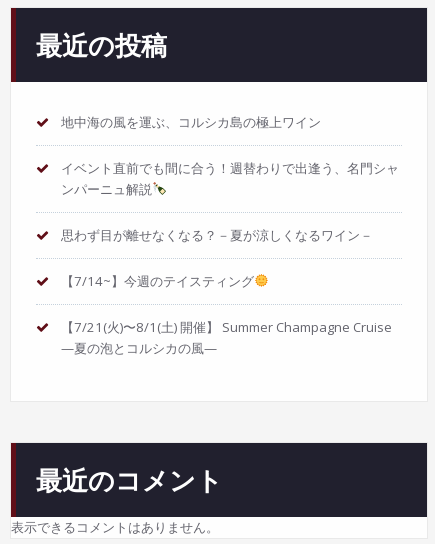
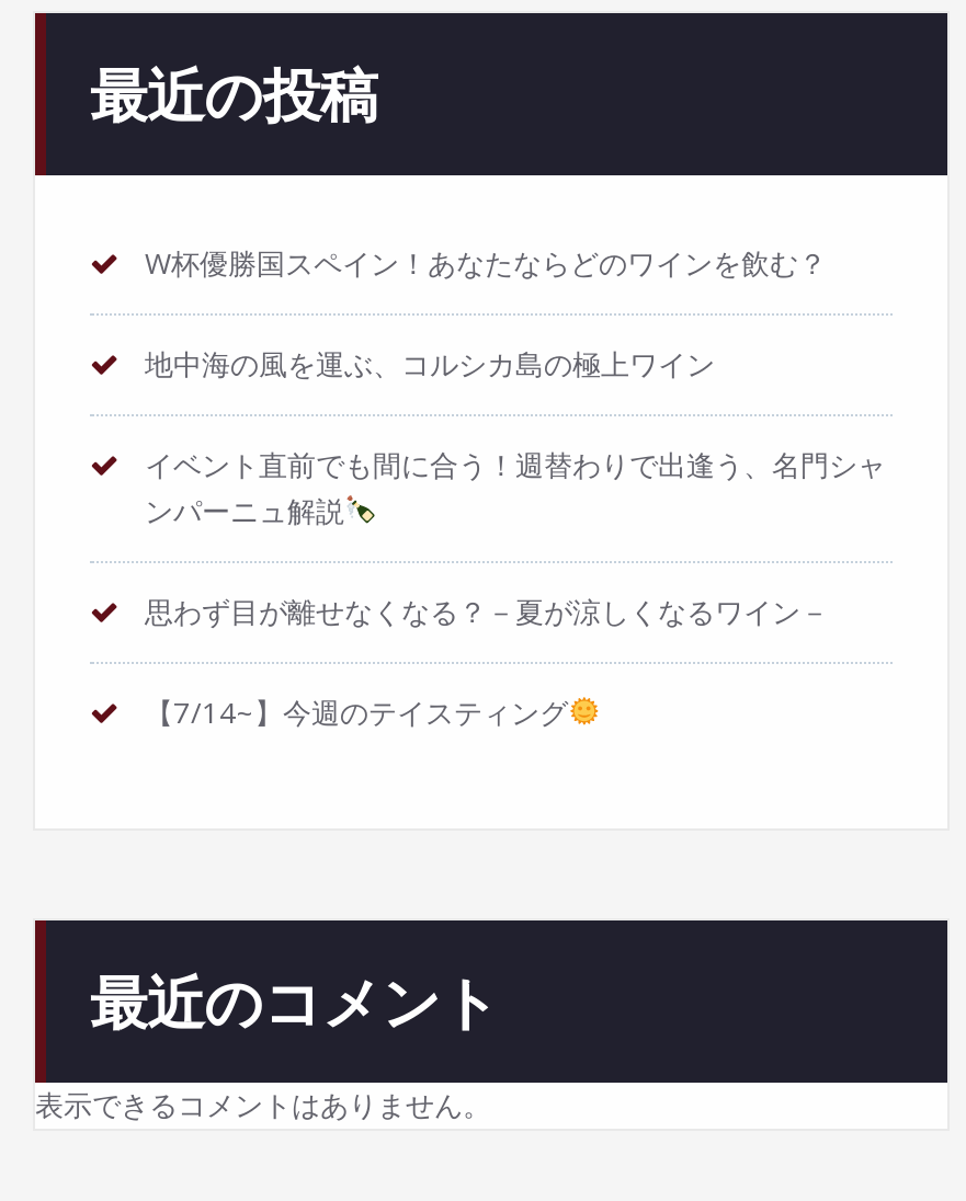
none -> [145,243,827,282] W杯優勝国スペイン！あなたならどのワインを飲む？
moved [61,113,399,290] -> [145,344,886,732]: 地中海の風を運ぶ、コルシカ島の極上ワイン | イベント直前でも間に合う！週替わりで出逢う、名門シャ | ンパーニュ解説 | 思わず目が離せなくなる？－夏が涼しくなるワイン－ | 【7/14~】今週のテイスティング
[61,318,392,357] 【7/21(火)〜8/1(土) 開催】 Summer Champagne Cruise | —夏の泡とコルシカの風— -> none

